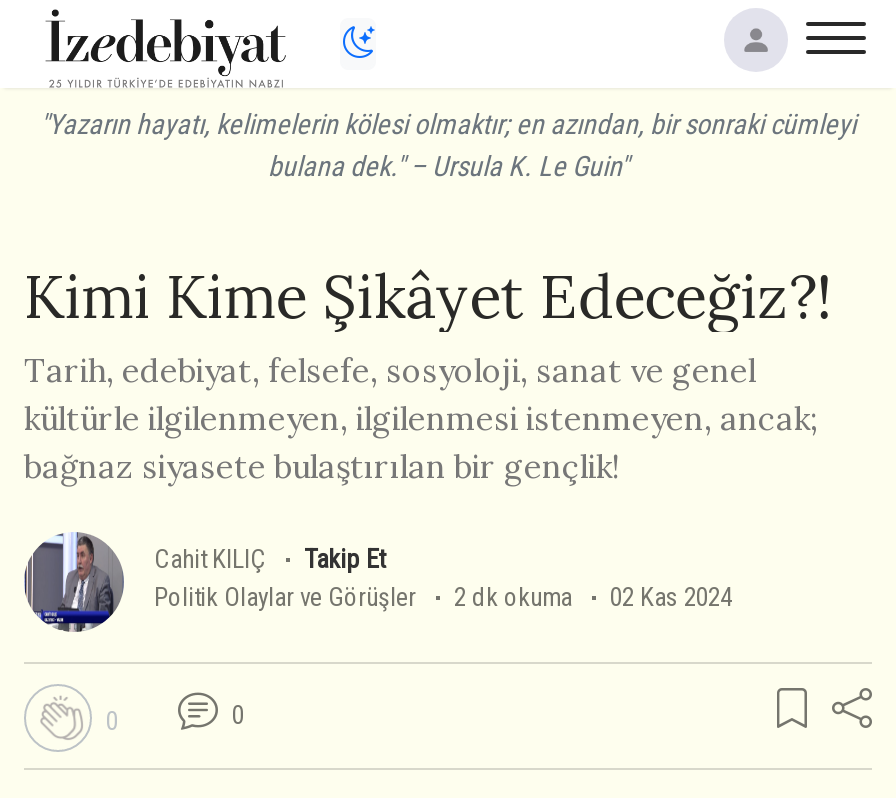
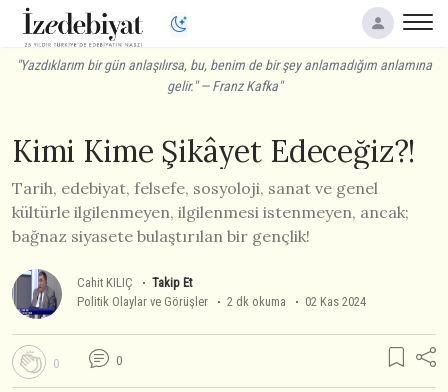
[40,108,856,182] "Yazarın hayatı, kelimelerin kölesi olmaktır; en azından, bir sonraki cümleyi | bulana dek." – Ursula K. Le Guin" -> [16,57,432,94] "Yazdıklarım bir gün anlaşılırsa, bu, benim de bir şey anlamadığım anlamına | gelir." — Franz Kafka"

